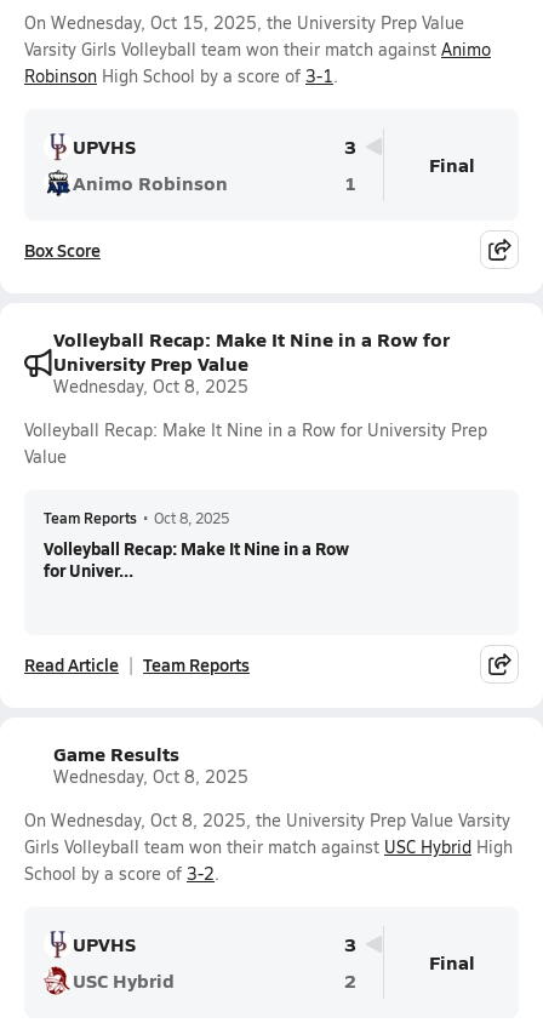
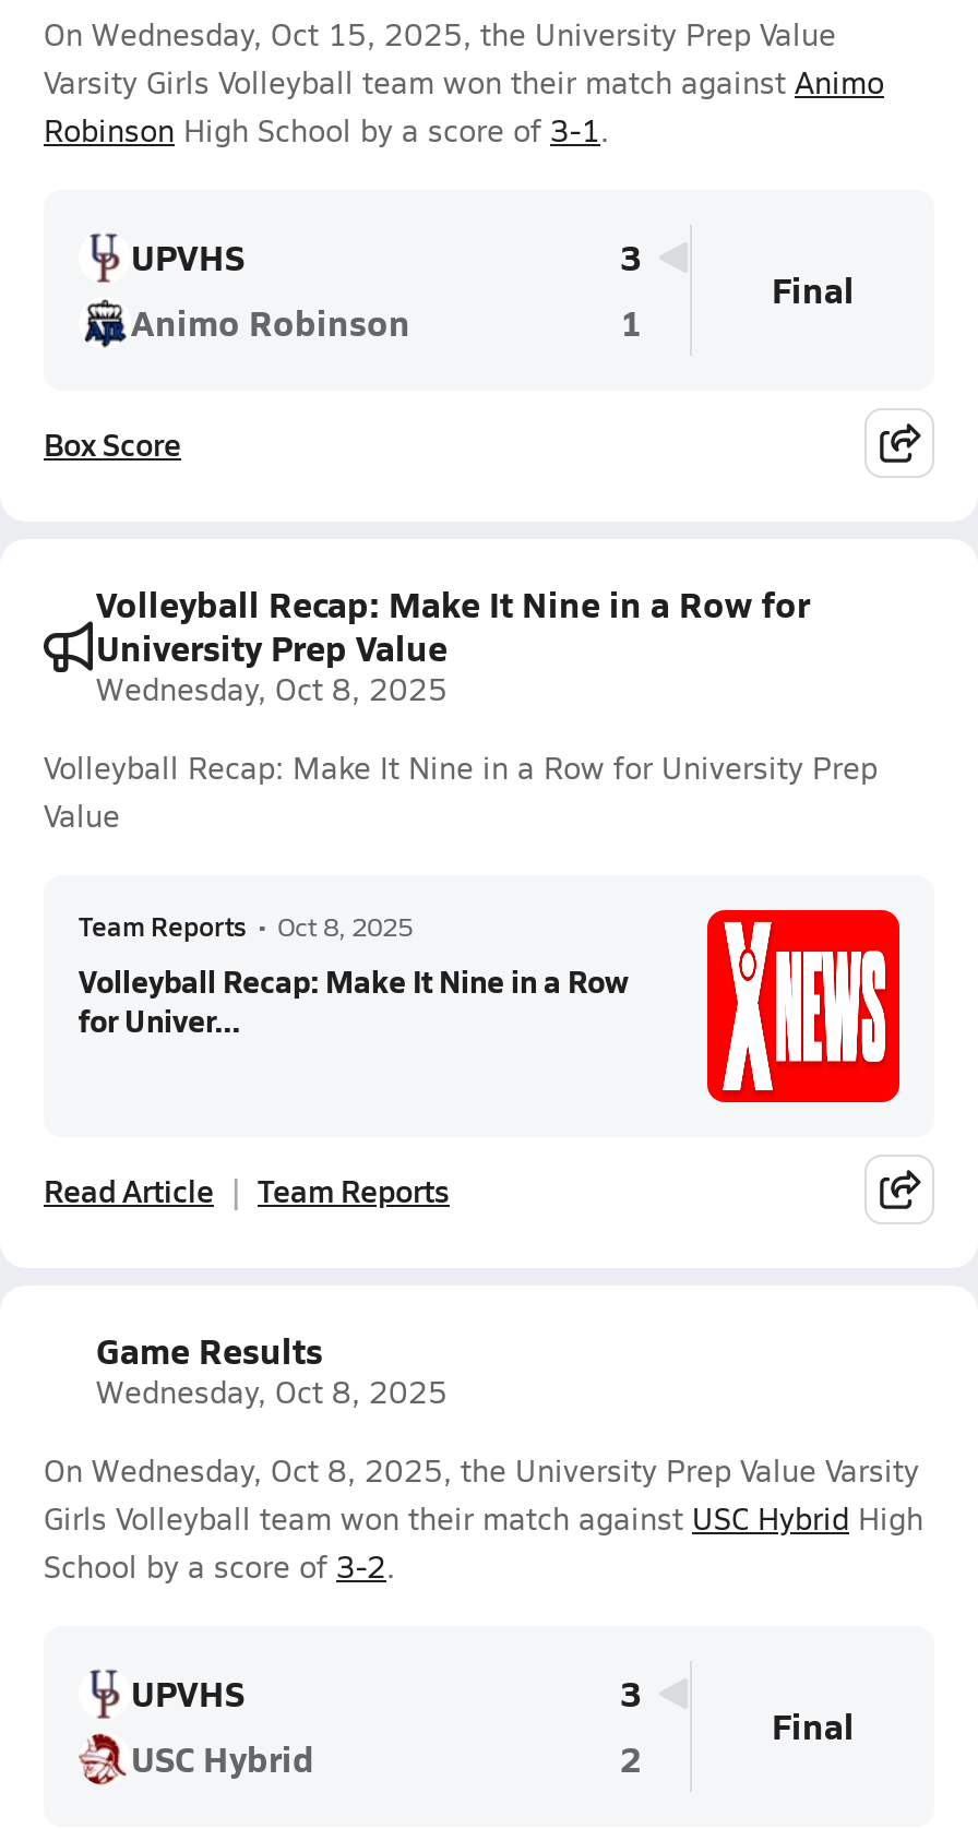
none -> [705,908,902,1104] [image]

